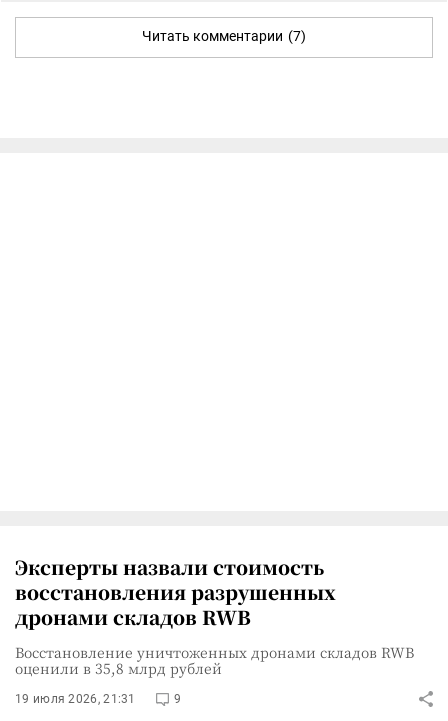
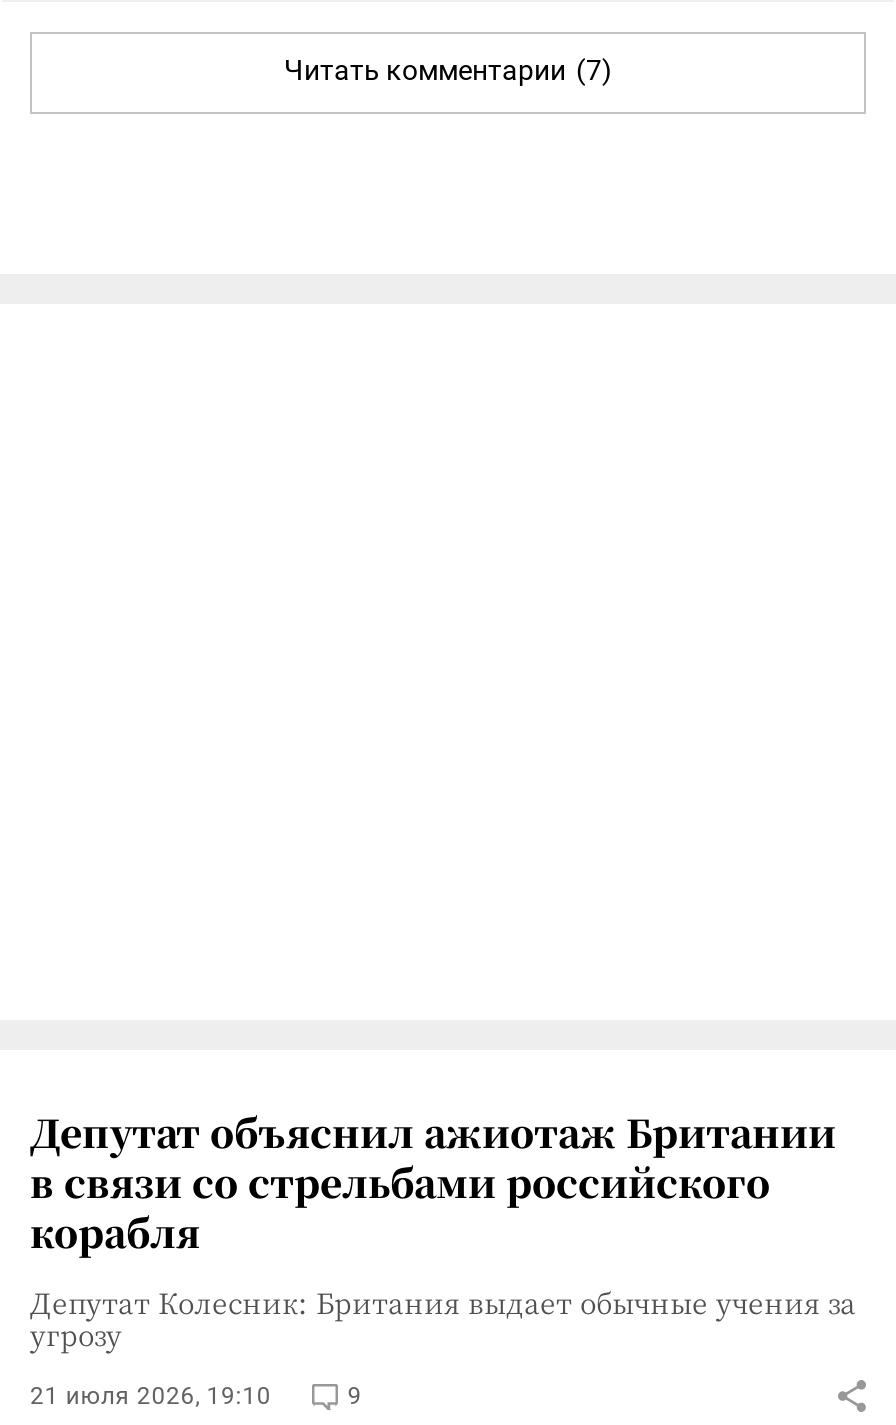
[15,553,414,678] Эксперты назвали стоимость | восстановления разрушенных | дронами складов RWB | Восстановление уничтоженных дронами складов RWB | оценили в 35,8 млрд рублей -> [30,1104,856,1354] Депутат объяснил ажиотаж Британии | в связи со стрельбами российского | корабля | Депутат Колесник: Британия выдает обычные учения за | угрозу
[15,692,136,706] 19 июля 2026, 21:31 -> [30,1382,271,1410] 21 июля 2026, 19:10

